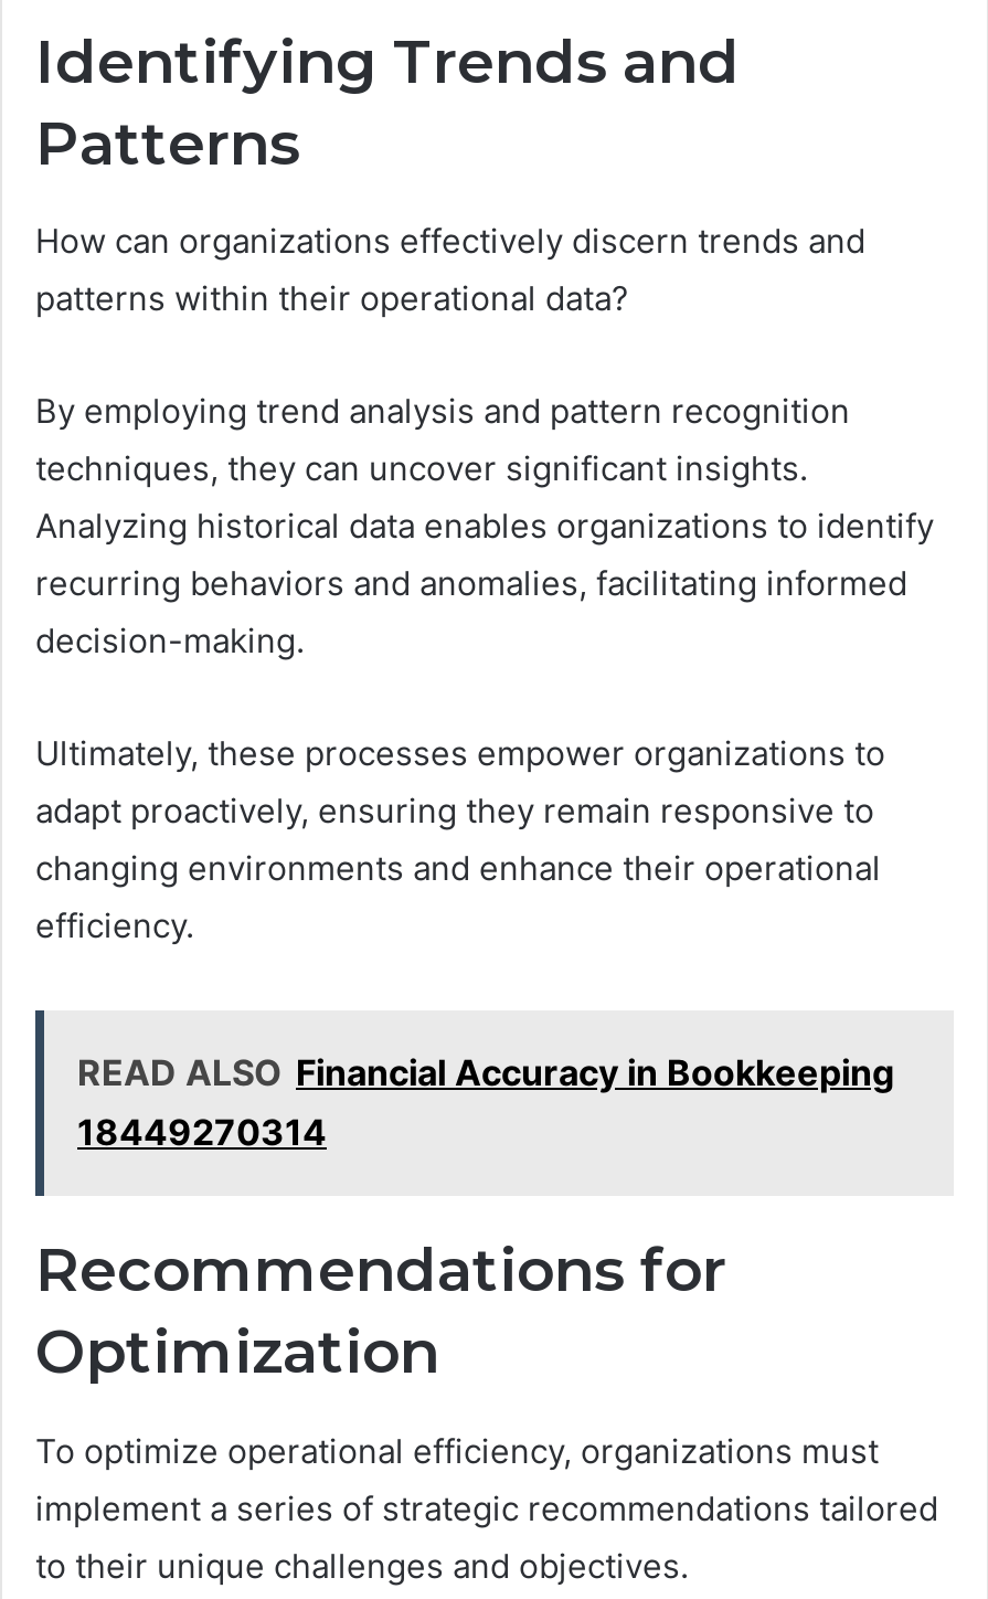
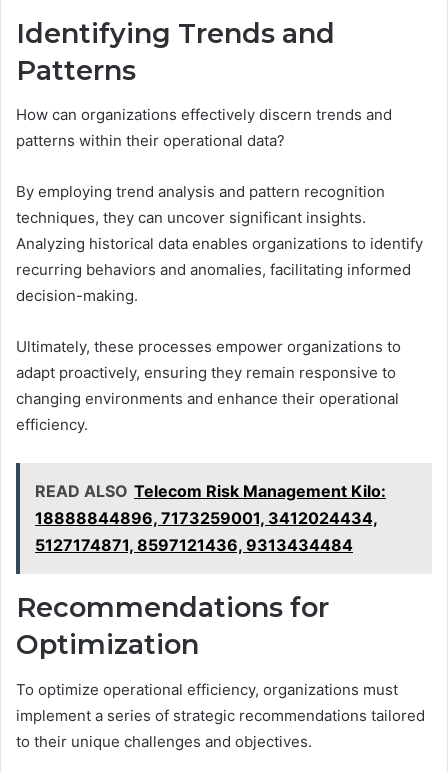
[77,1051,894,1154] READ ALSO Financial Accuracy in Bookkeeping | 18449270314 -> [35,481,386,555] READ ALSO Telecom Risk Management Kilo: | 18888844896, 7173259001, 3412024434, | 5127174871, 8597121436, 9313434484

